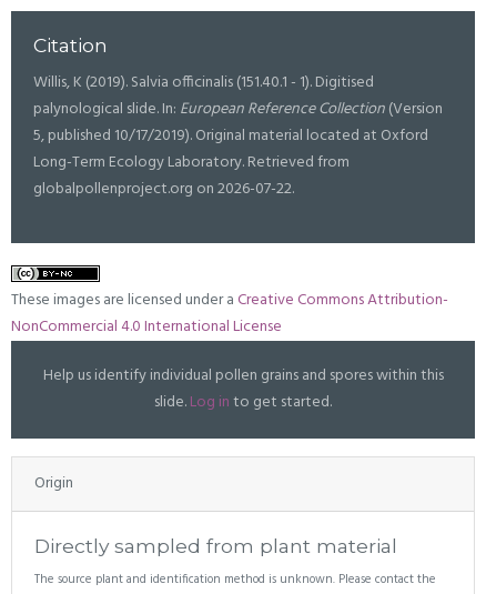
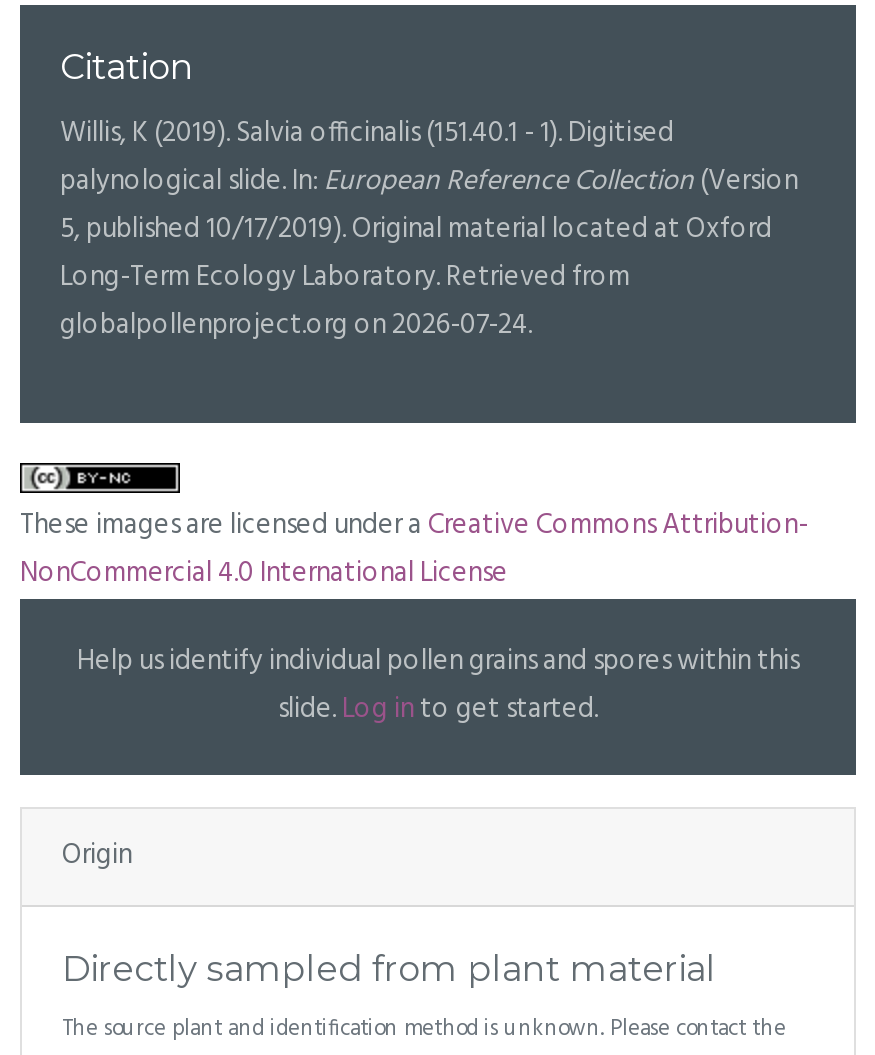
[33,177,294,202] globalpollenproject.org on 2026-07-22. -> [60,303,532,349] globalpollenproject.org on 2026-07-24.

